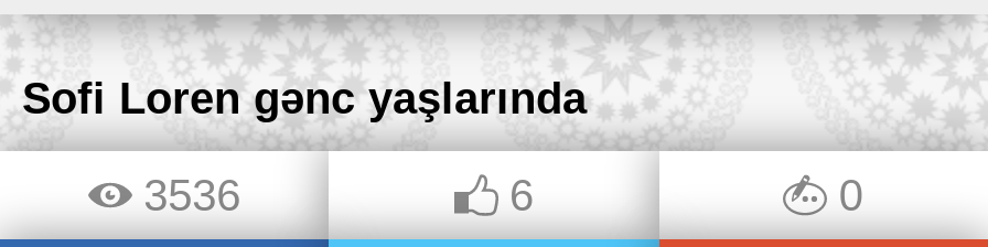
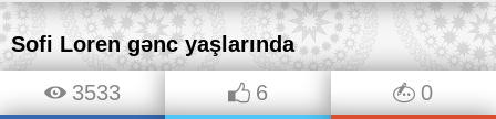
[144,171,241,219] 3536 -> [72,80,121,105] 3533

